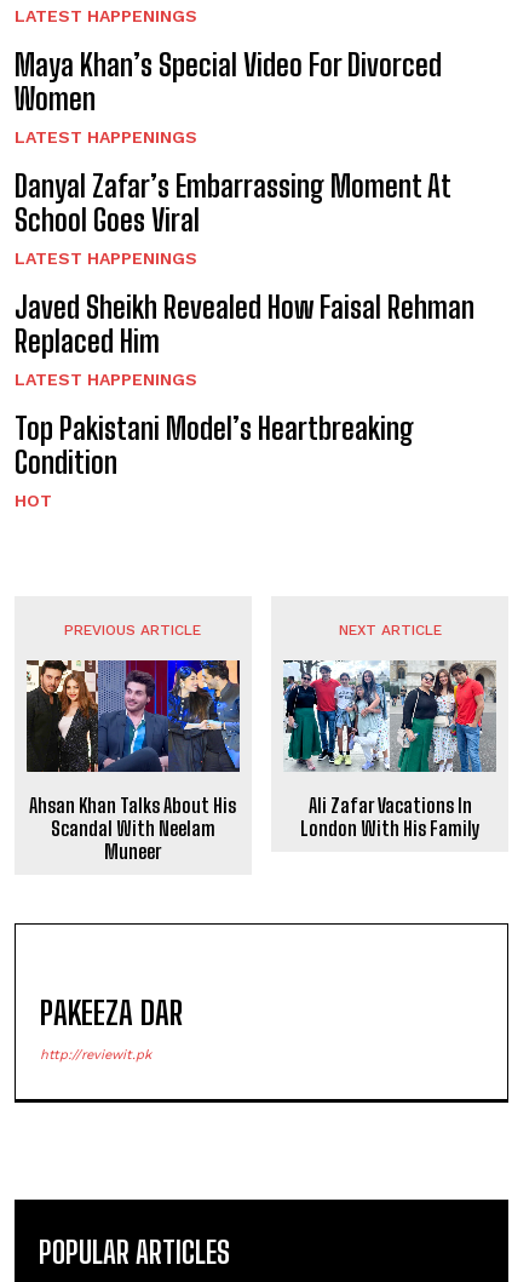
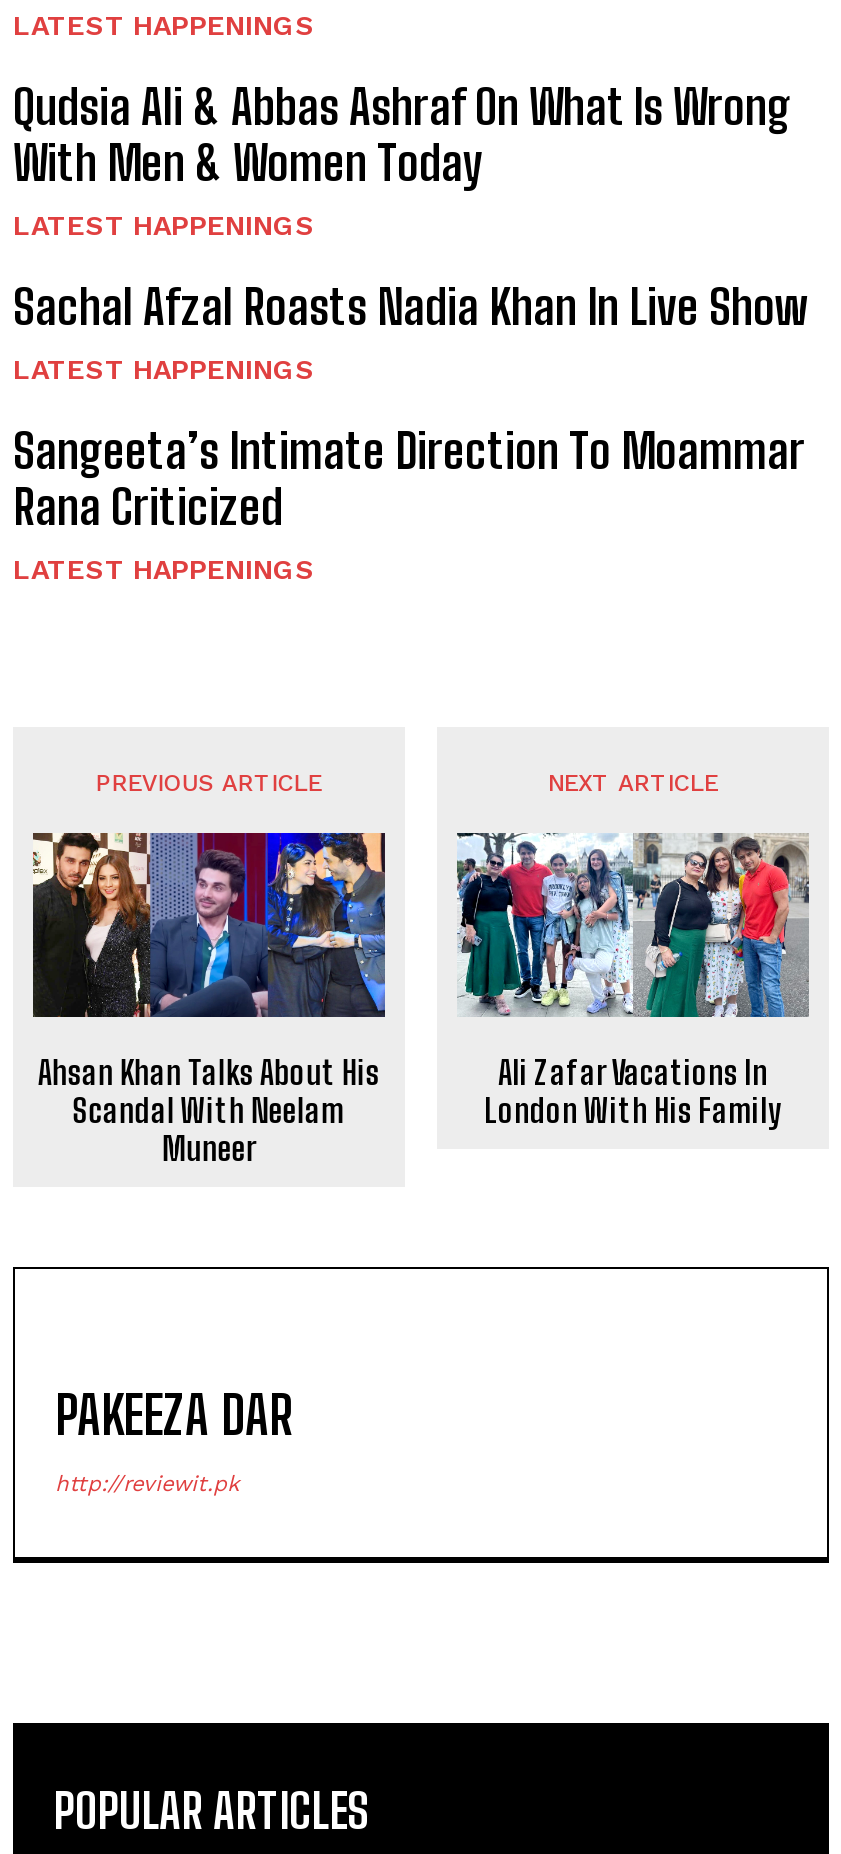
[15,47,442,116] Maya Khan’s Special Video For Divorced | Women -> [13,77,791,191] Qudsia Ali & Abbas Ashraf On What Is Wrong | With Men & Women Today
[15,169,451,238] Danyal Zafar’s Embarrassing Moment At | School Goes Viral -> [13,277,807,335] Sachal Afzal Roasts Nadia Khan In Live Show
[15,290,474,359] Javed Sheikh Revealed How Faisal Rehman | Replaced Him -> [13,421,805,535] Sangeeta’s Intimate Direction To Moammar | Rana Criticized
[15,411,414,510] Top Pakistani Model’s Heartbreaking | Condition | HOT -> none

